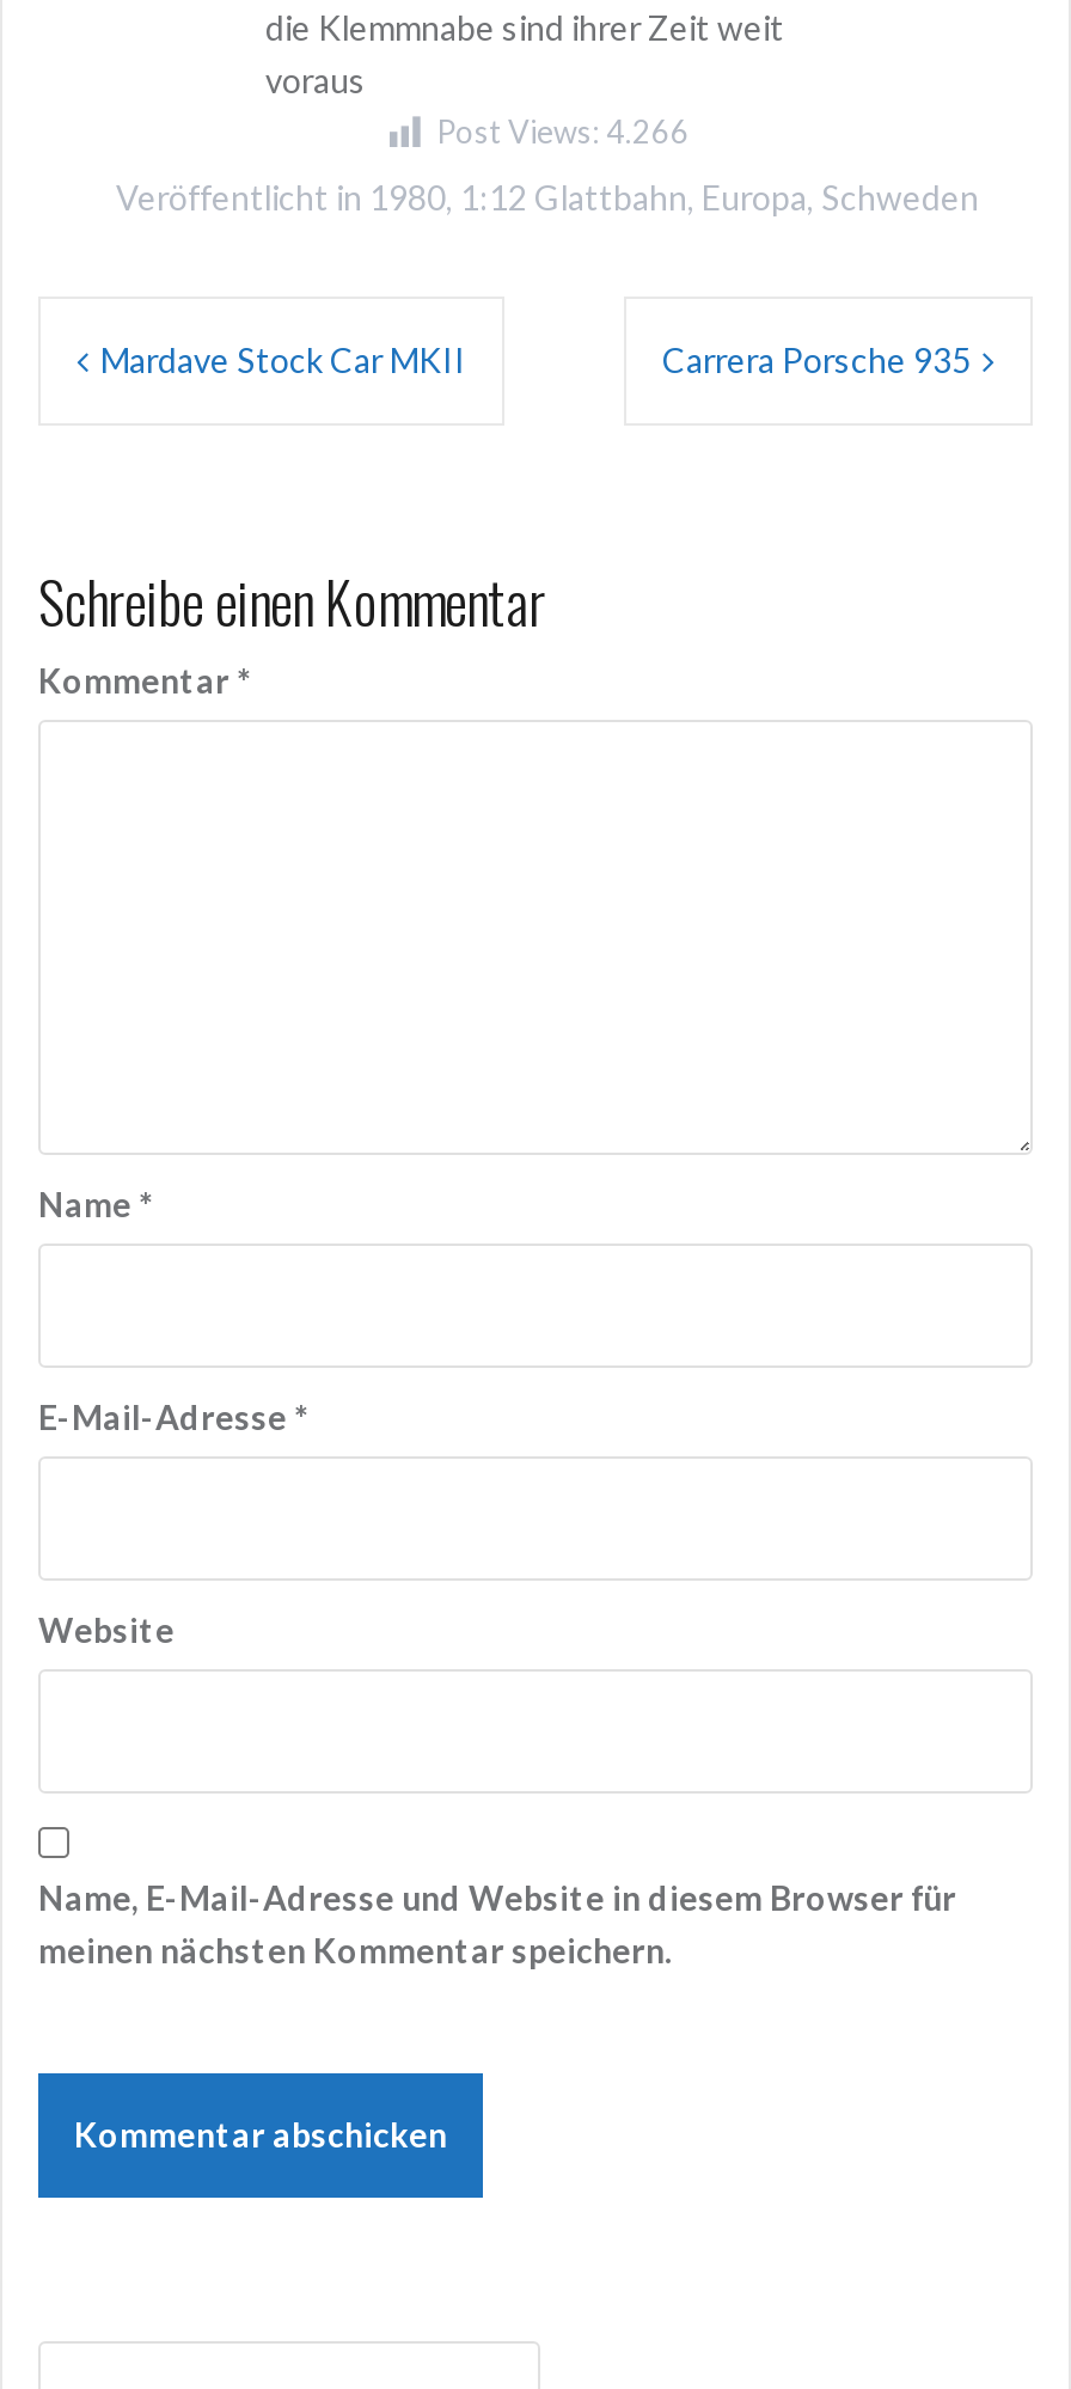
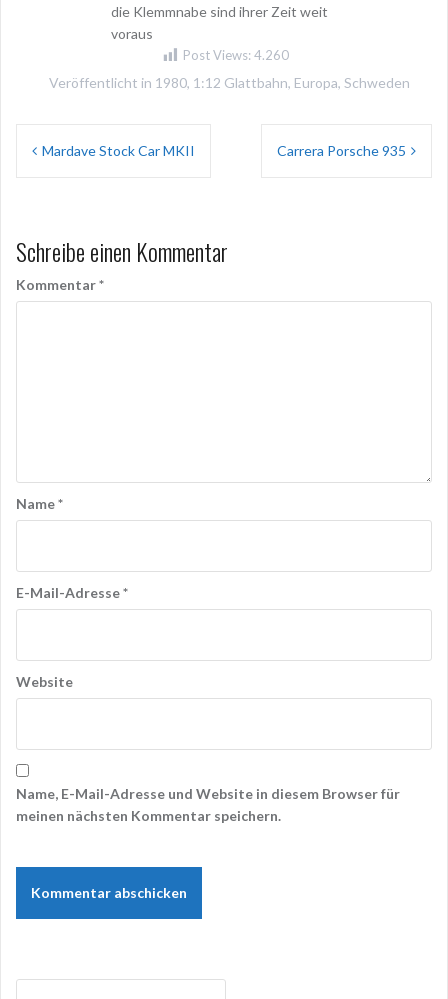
[436,112,690,151] Post Views: 4.266 -> [182,47,288,63] Post Views: 4.260

